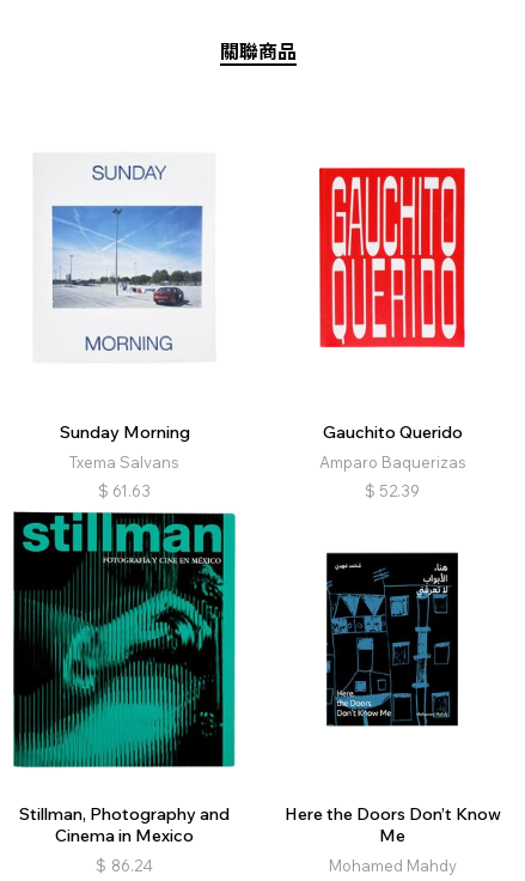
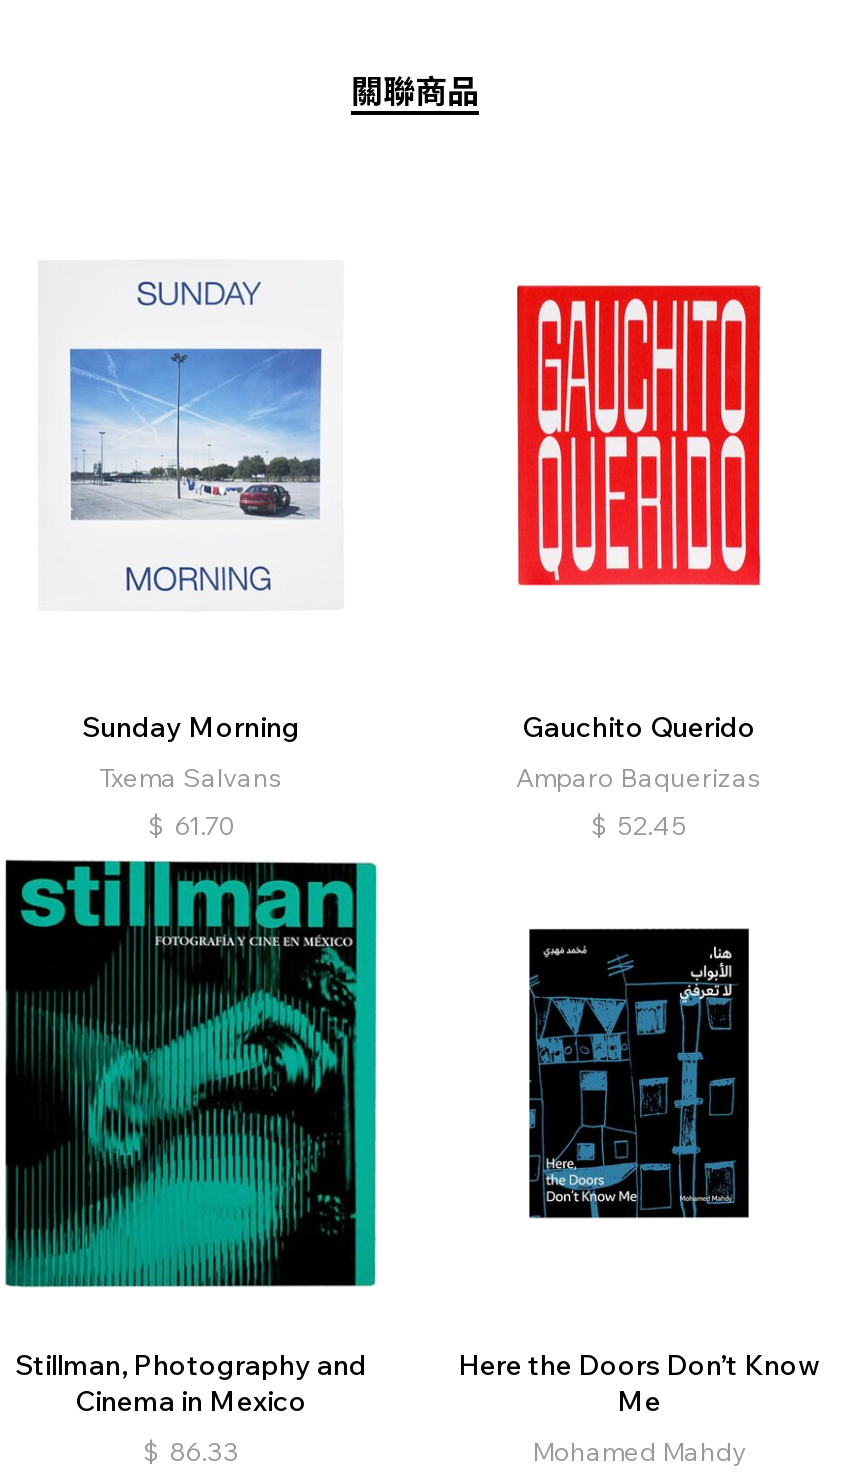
[97,481,151,500] $ 61.63 -> [148,809,234,841] $ 61.70
[364,481,420,500] $ 52.39 -> [591,809,687,841] $ 52.45
[96,856,153,875] $ 86.24 -> [143,1435,239,1467] $ 86.33

